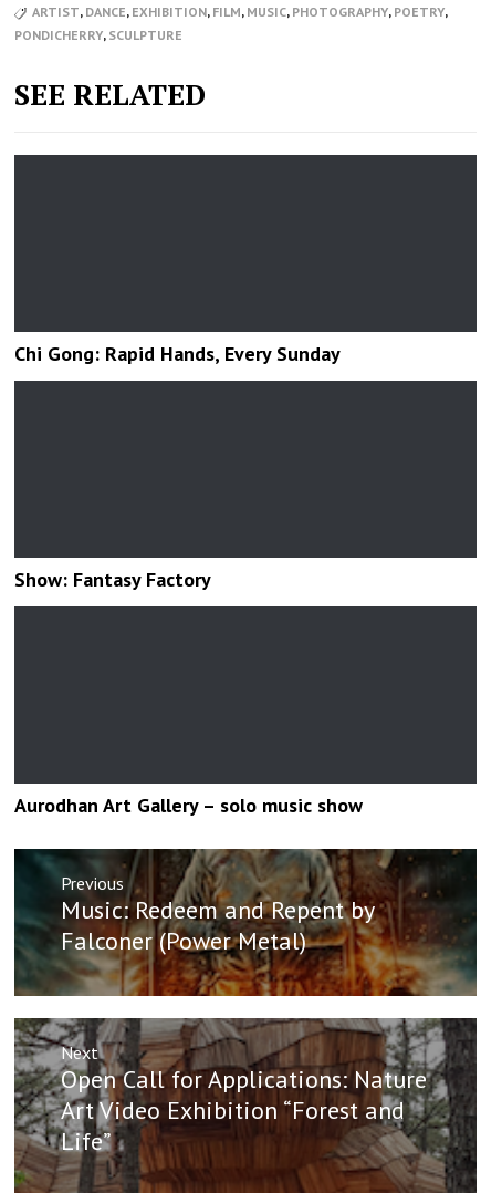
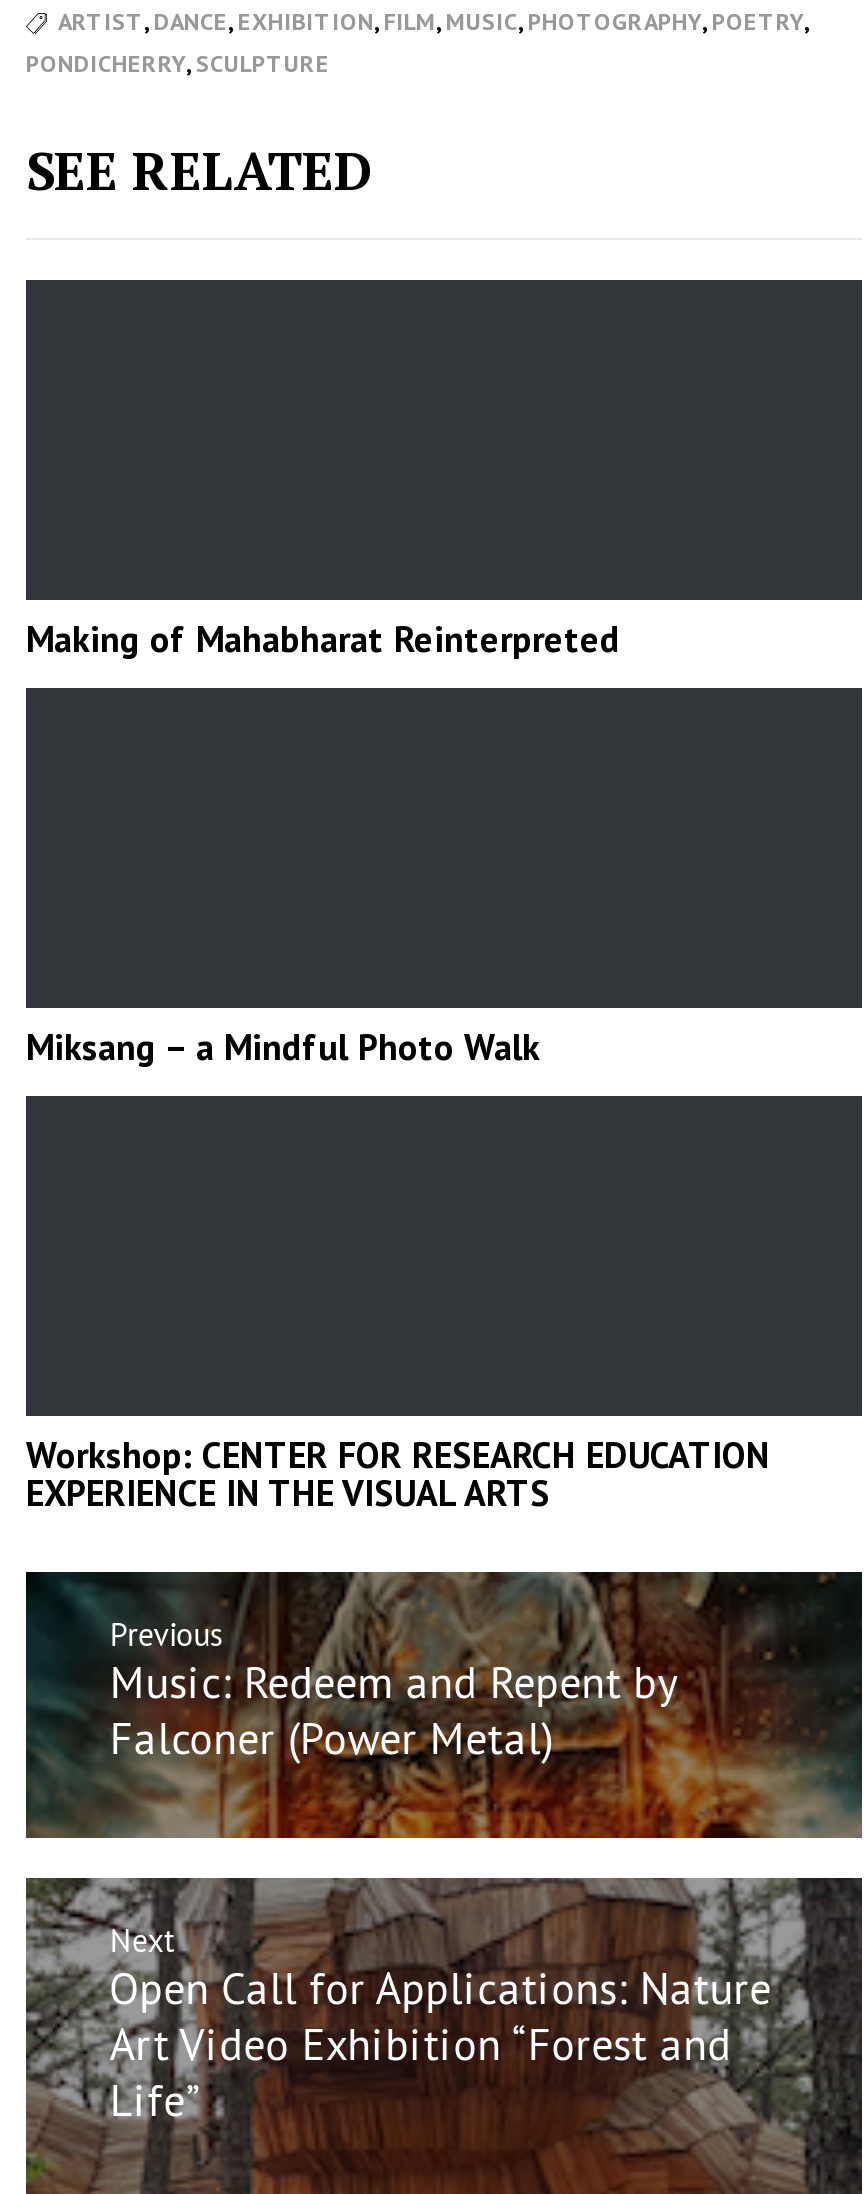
[14,341,341,367] Chi Gong: Rapid Hands, Every Sunday -> [26,616,620,662] Making of Mahabharat Reinterpreted
[14,567,211,592] Show: Fantasy Factory -> [26,1024,540,1070] Miksang – a Mindful Photo Walk
[14,793,363,818] Aurodhan Art Gallery – solo music show -> [26,1432,770,1516] Workshop: CENTER FOR RESEARCH EDUCATION | EXPERIENCE IN THE VISUAL ARTS

